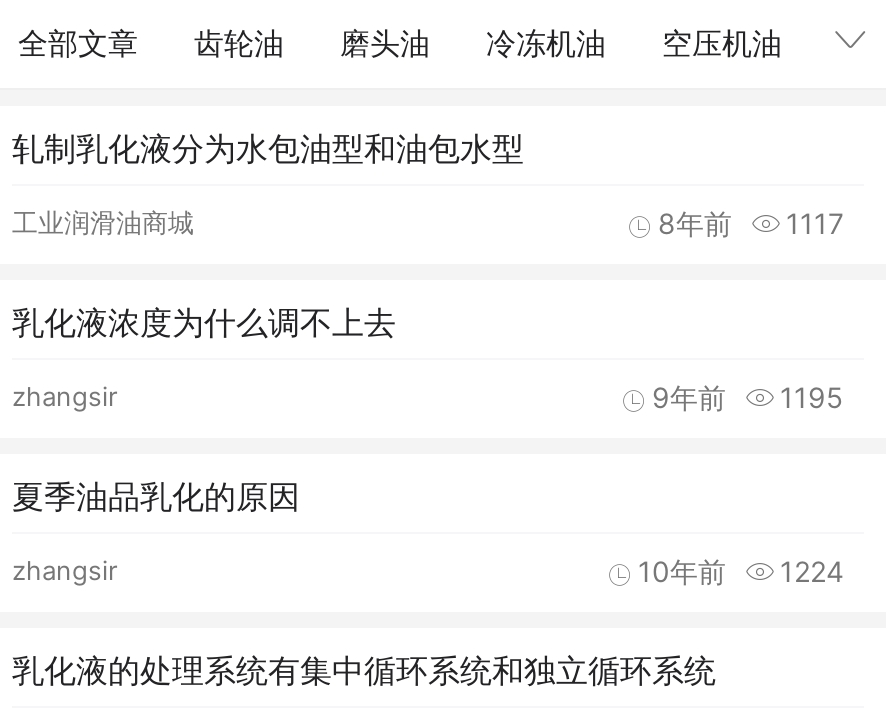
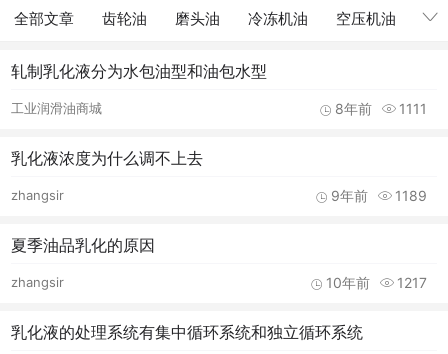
[658,206,844,240] 8年前 1117 -> [335,100,427,117] 8年前 1111
[652,380,844,414] 9年前 1195 -> [331,187,427,204] 9年前 1189
[638,554,844,588] 10年前 1224 -> [326,274,427,291] 10年前 1217

